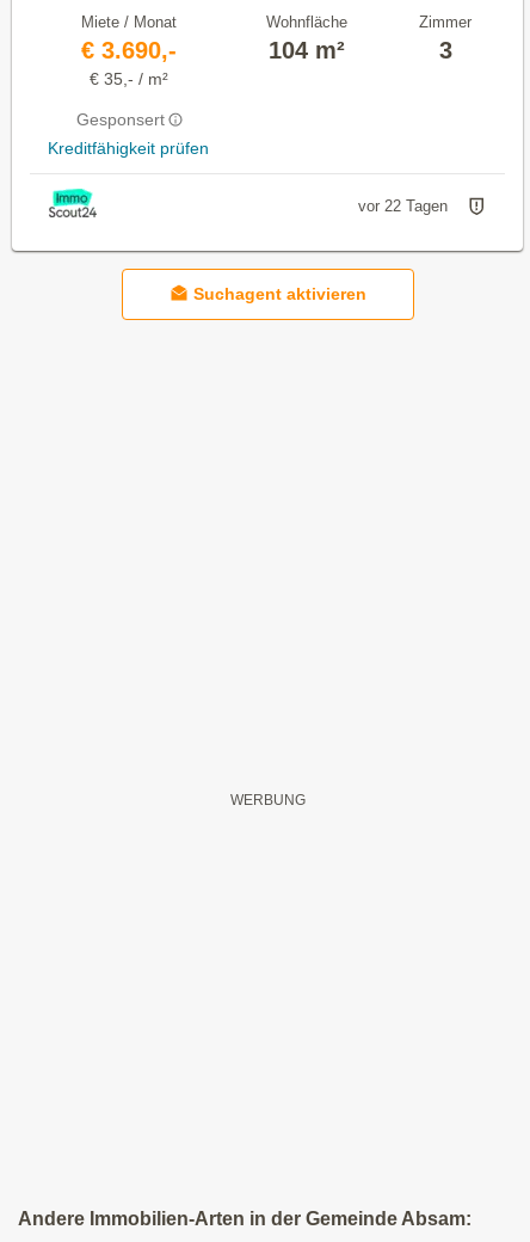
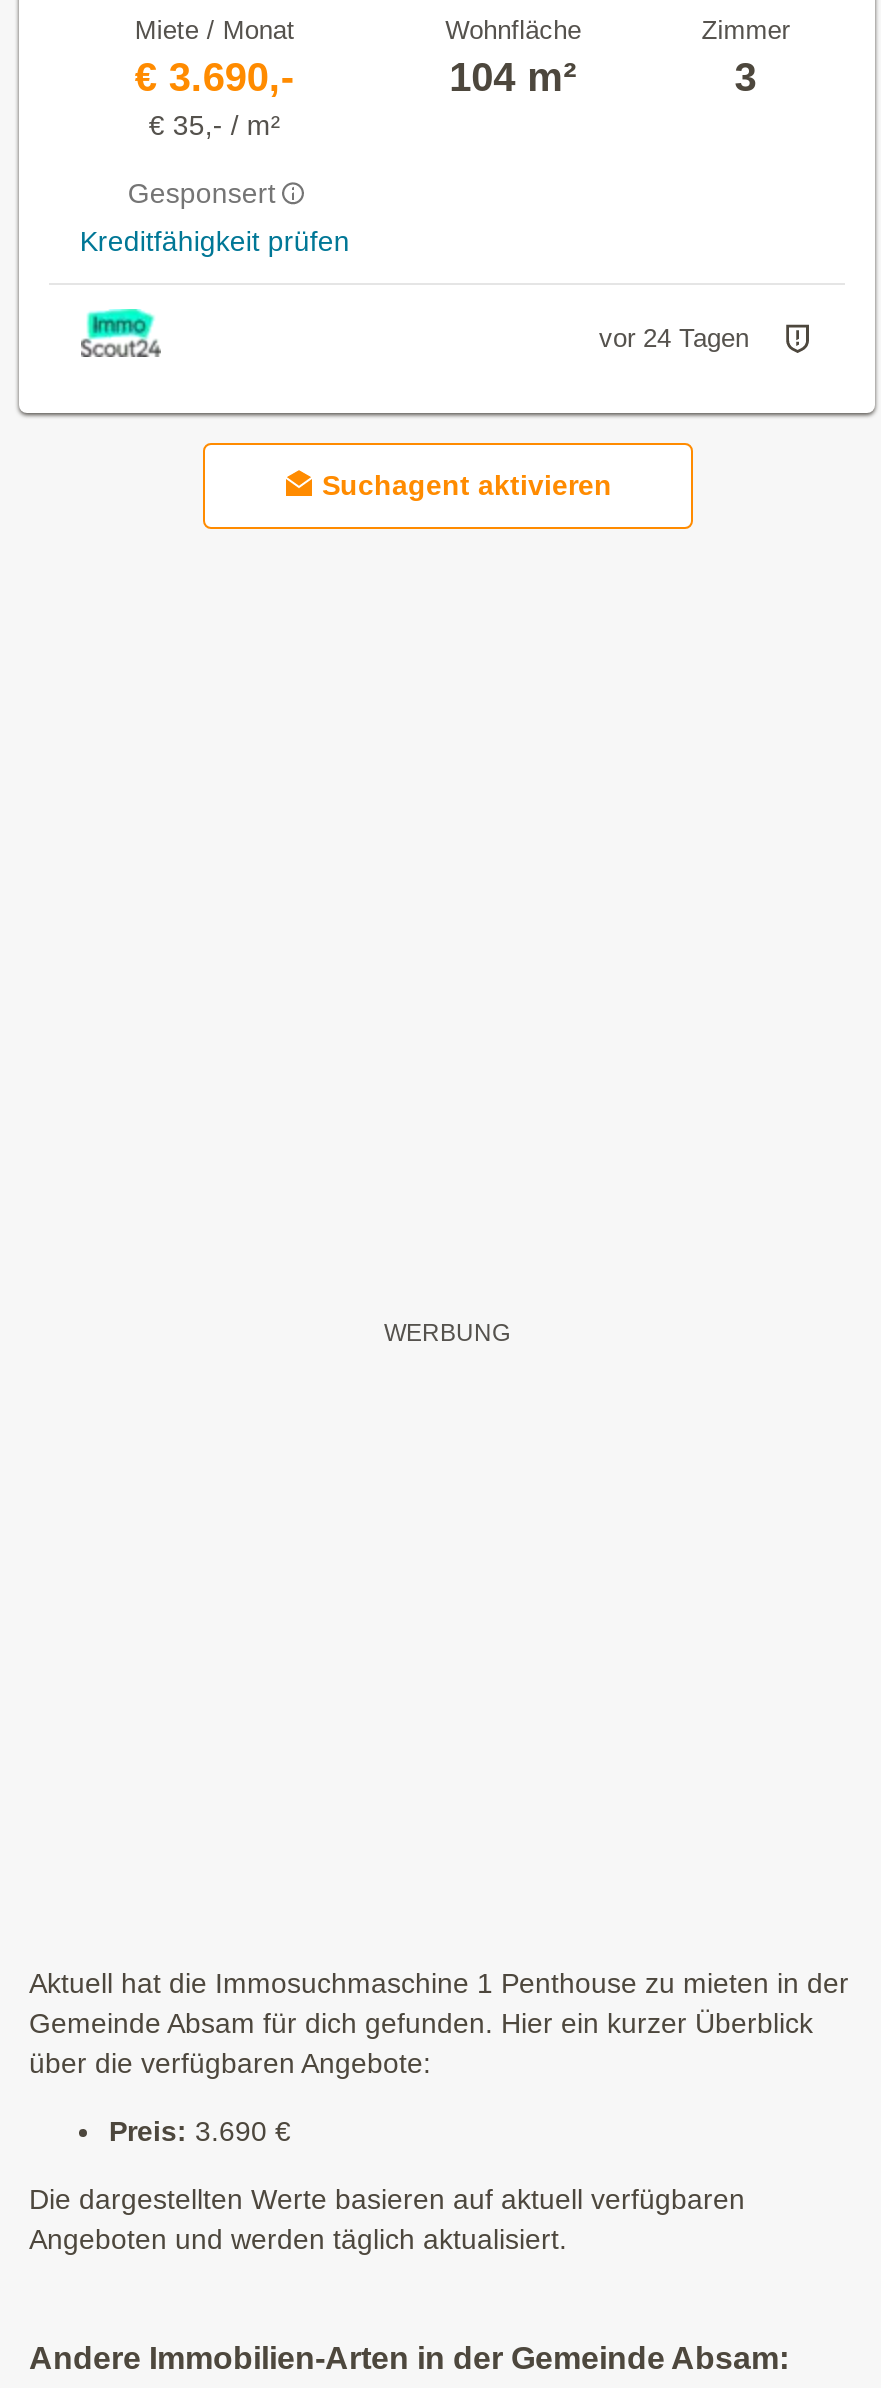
[358,197,448,214] vor 22 Tagen -> [599,322,749,352] vor 24 Tagen
none -> [29,1967,849,2255] Aktuell hat die Immosuchmaschine 1 Penthouse zu mieten in der | Gemeinde Absam für dich gefunden. Hier ein kurzer Überblick | über die verfügbaren Angebote: | Preis: 3.690 € | Die dargestellten Werte basieren auf aktuell verfügbaren | Angeboten und werden täglich aktualisiert.

